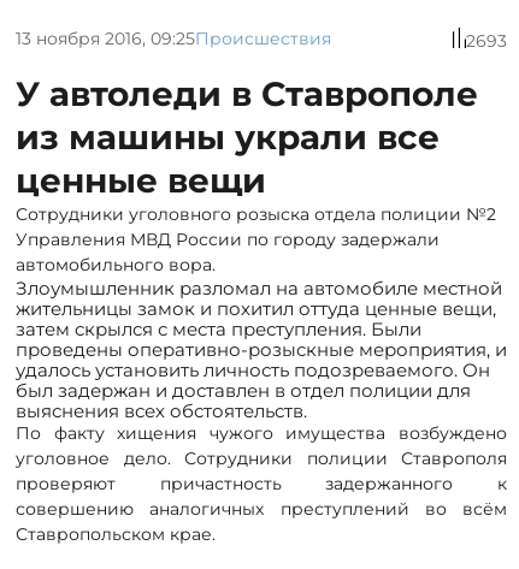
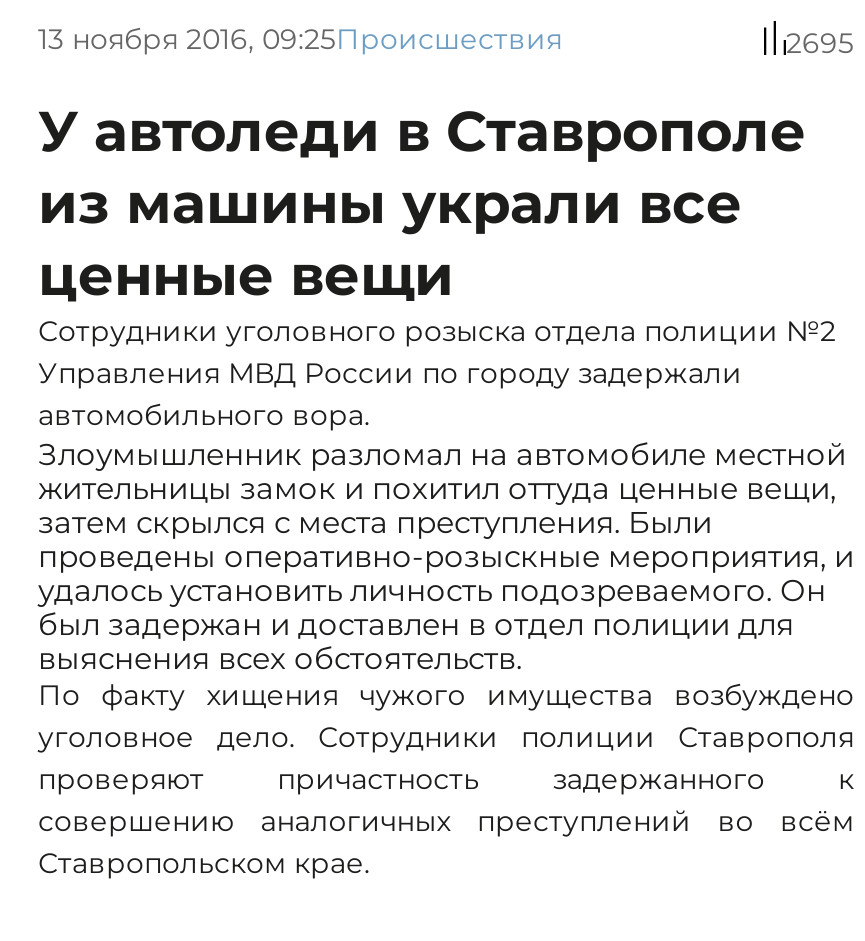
[466,30,507,52] 2693 -> [786,25,854,61] 2695

